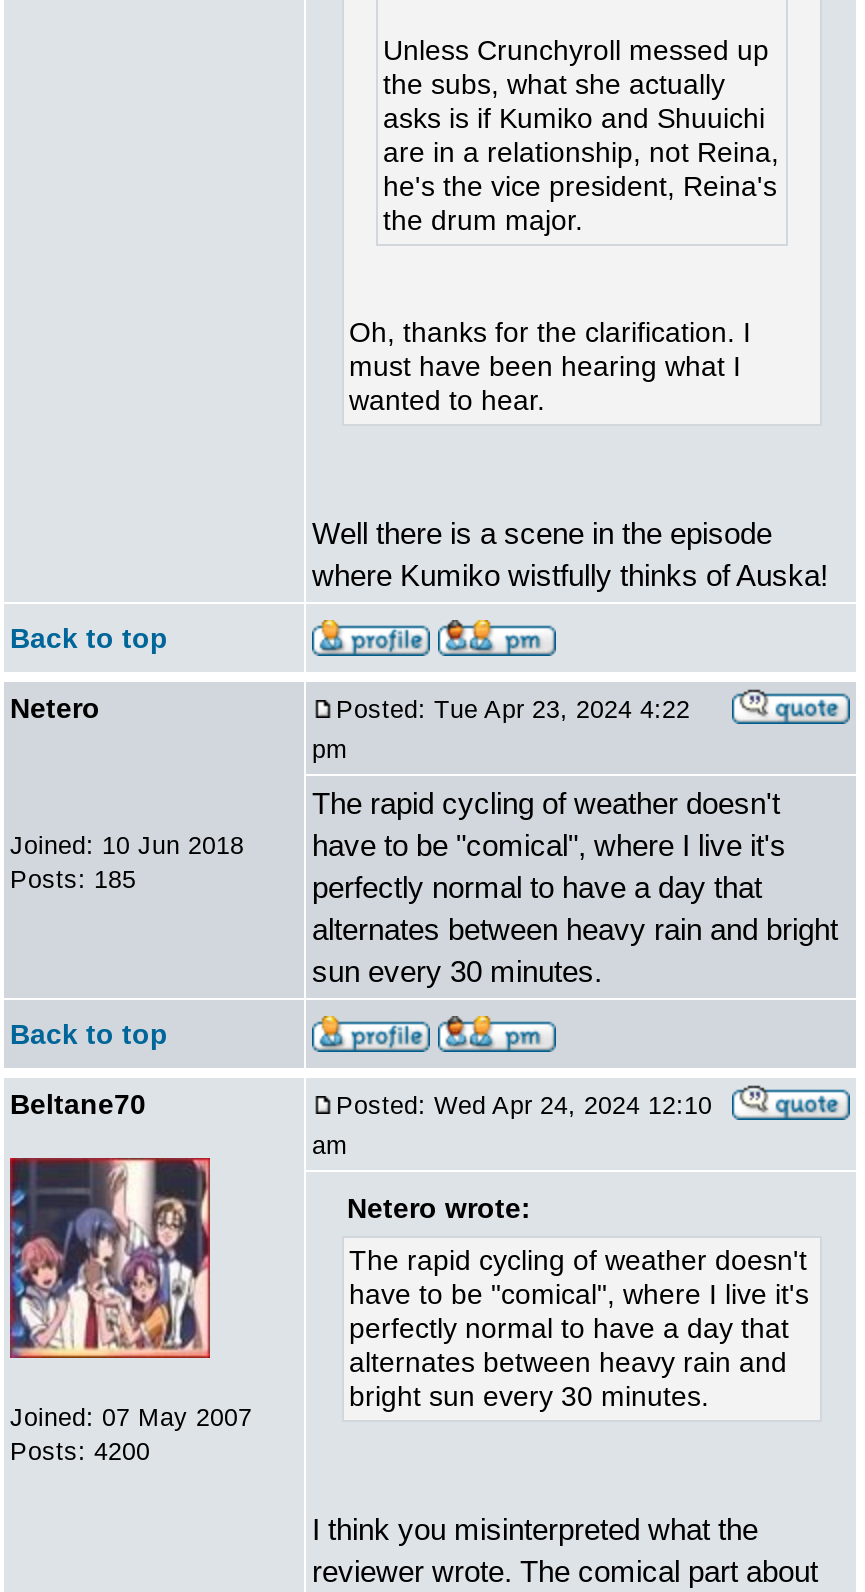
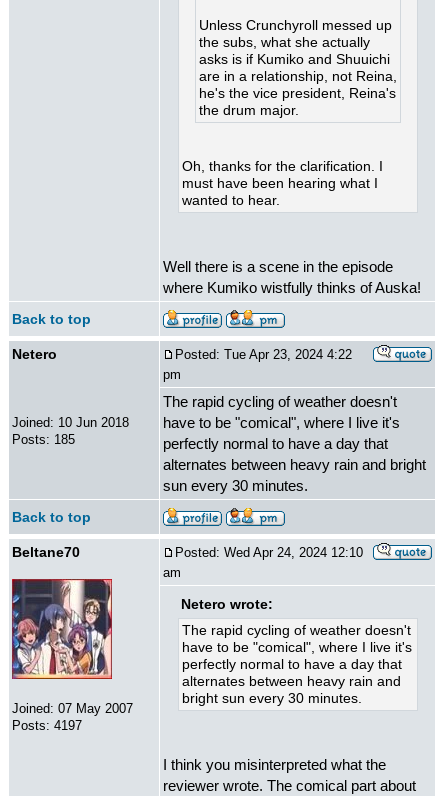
[10,1438,150,1466] Posts: 4200 -> [12,719,82,733] Posts: 4197

